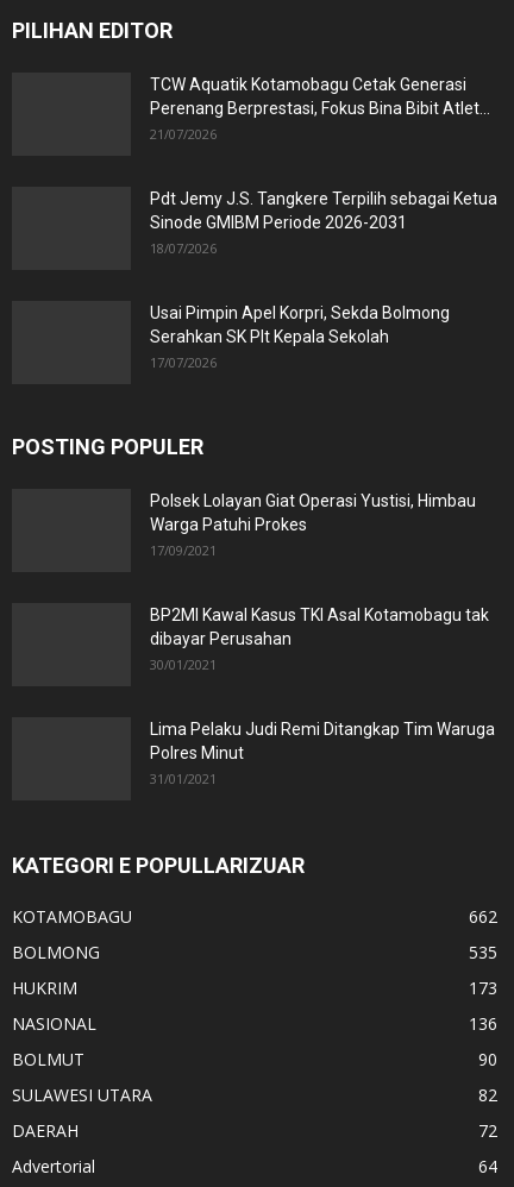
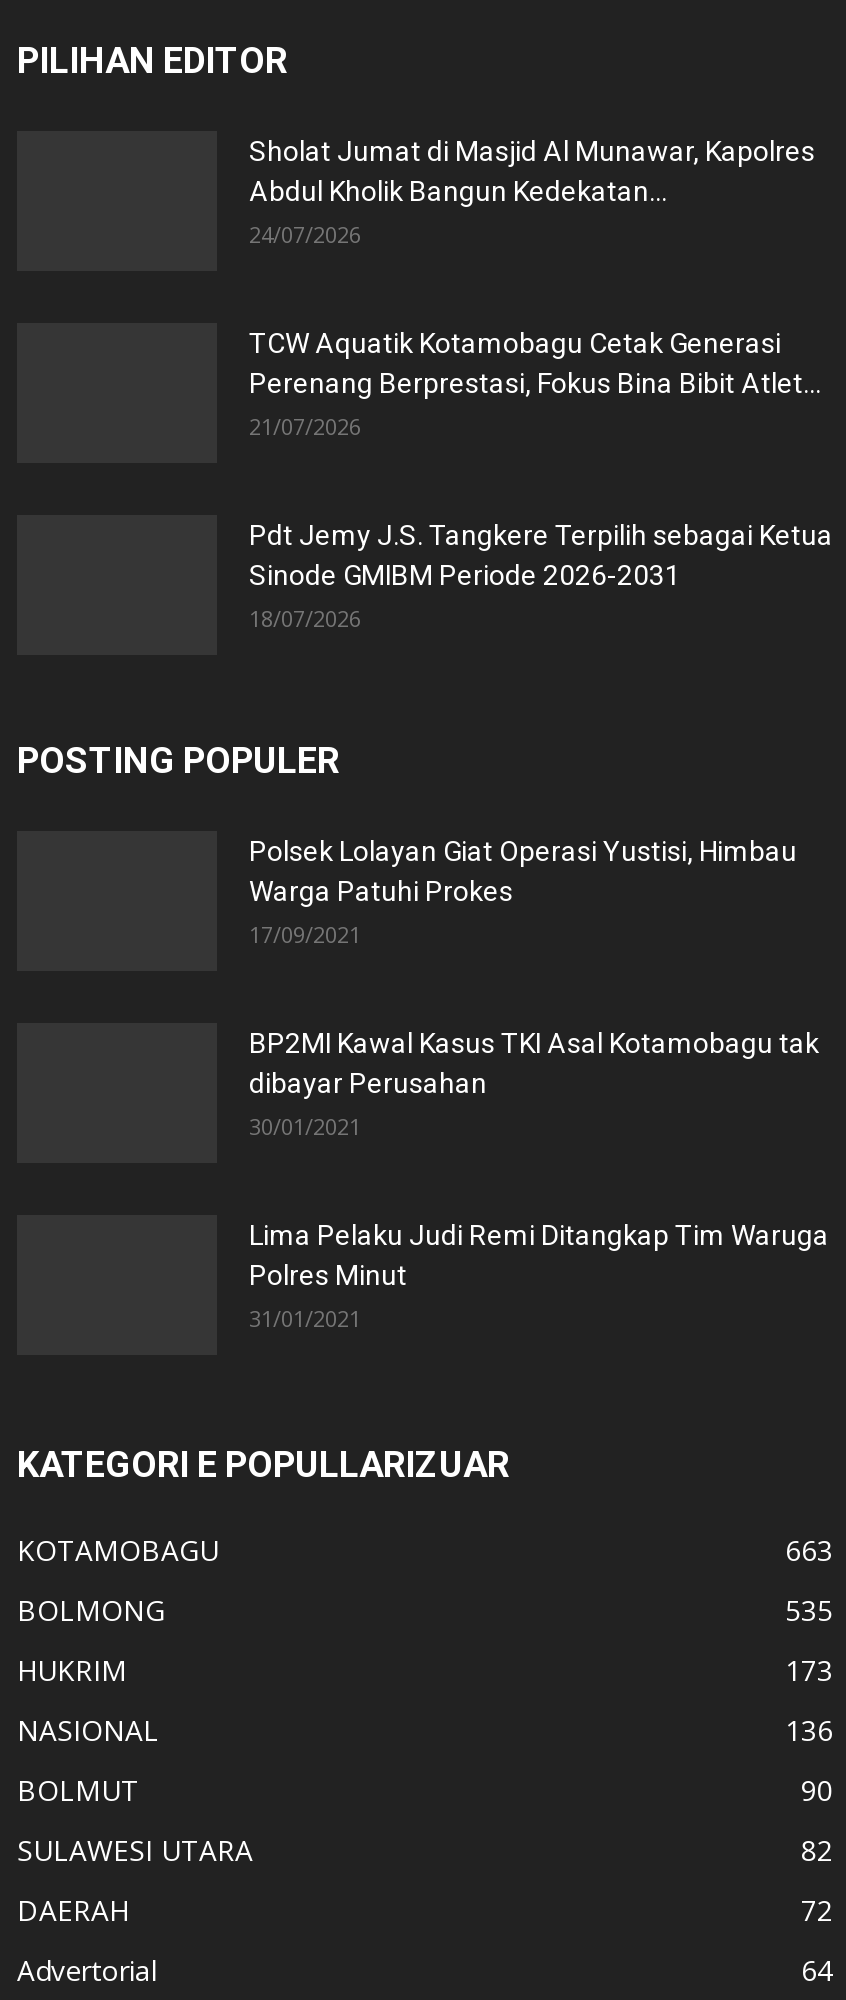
none -> [249,135,815,249] Sholat Jumat di Masjid Al Munawar, Kapolres | Abdul Kholik Bangun Kedekatan... | 24/07/2026
moved [150,75,497,257] -> [249,327,833,633]: TCW Aquatik Kotamobagu Cetak Generasi | Perenang Berprestasi, Fokus Bina Bibit Atlet... | 21/07/2026 | Pdt Jemy J.S. Tangkere Terpilih sebagai Ketua | Sinode GMIBM Periode 2026-2031 | 18/07/2026
[150,304,450,371] Usai Pimpin Apel Korpri, Sekda Bolmong | Serahkan SK Plt Kepala Sekolah | 17/07/2026 -> none
[469,905,497,928] 662 -> [785,1531,833,1569] 663

